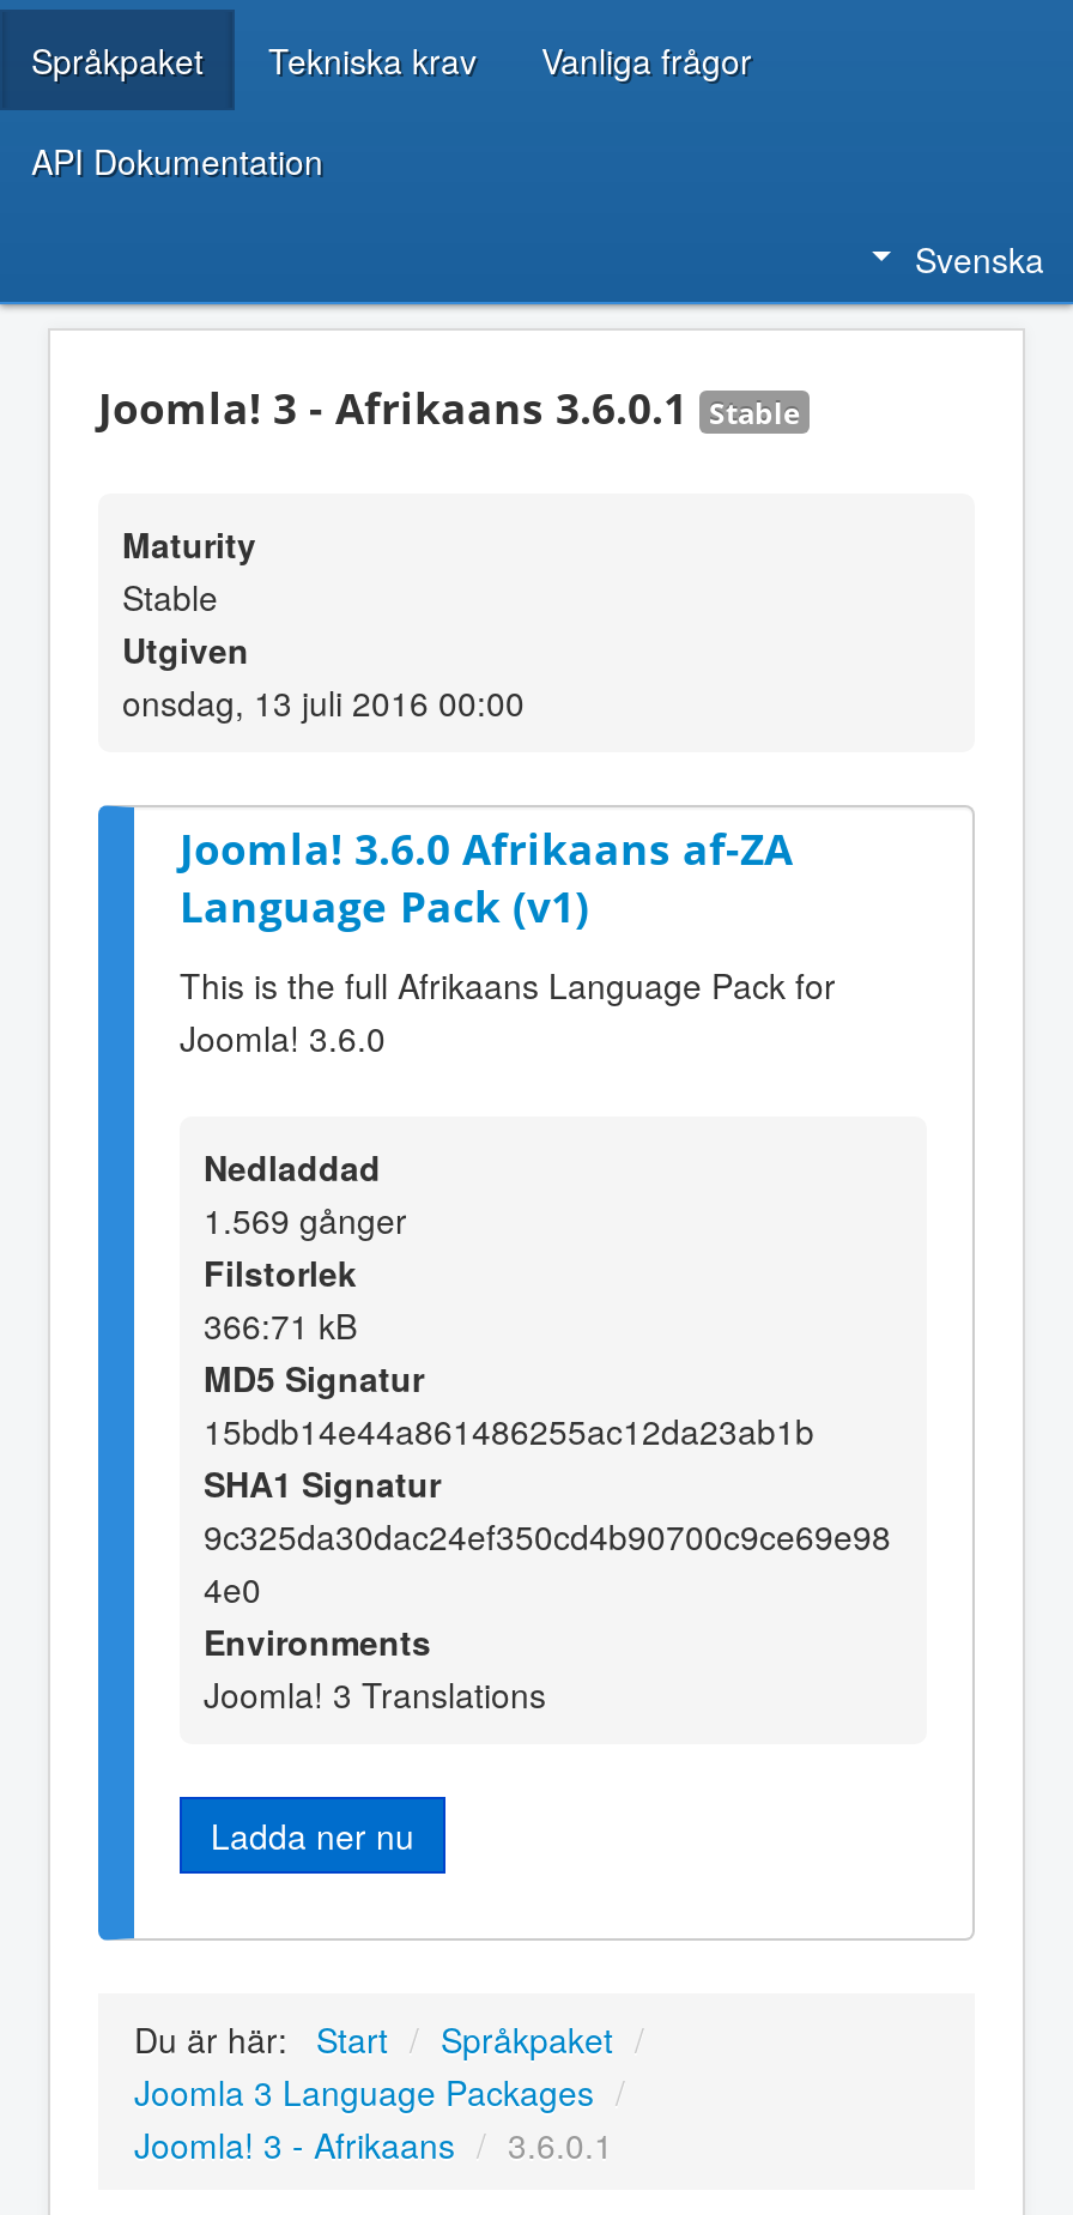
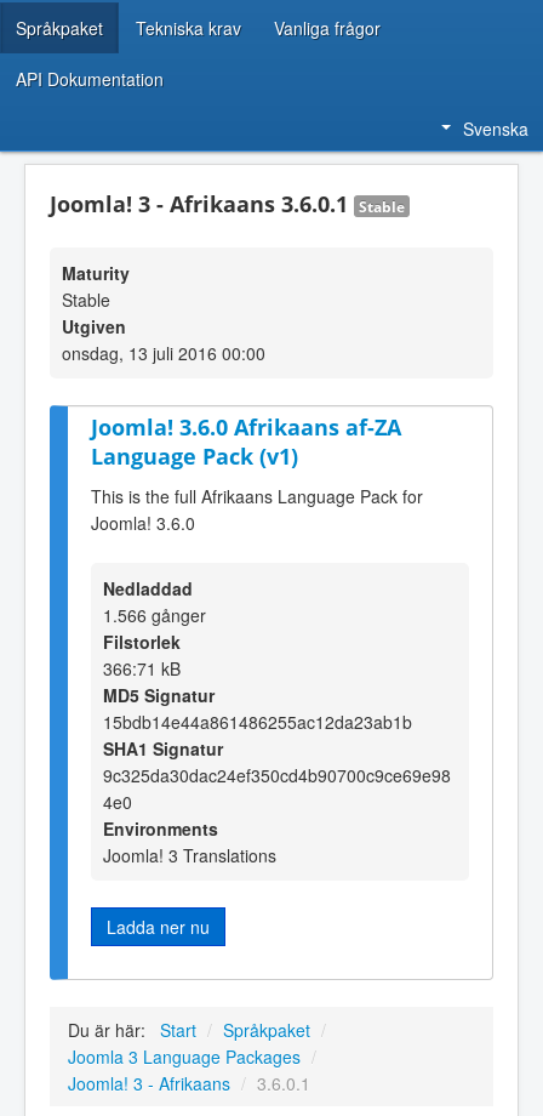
[204,1196,407,1243] 1.569 gånger -> [103,603,206,627] 1.566 gånger

